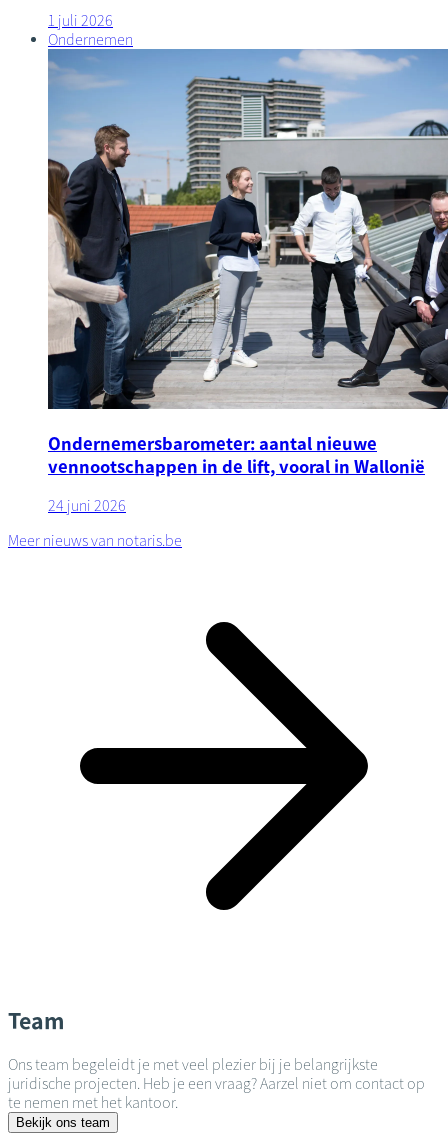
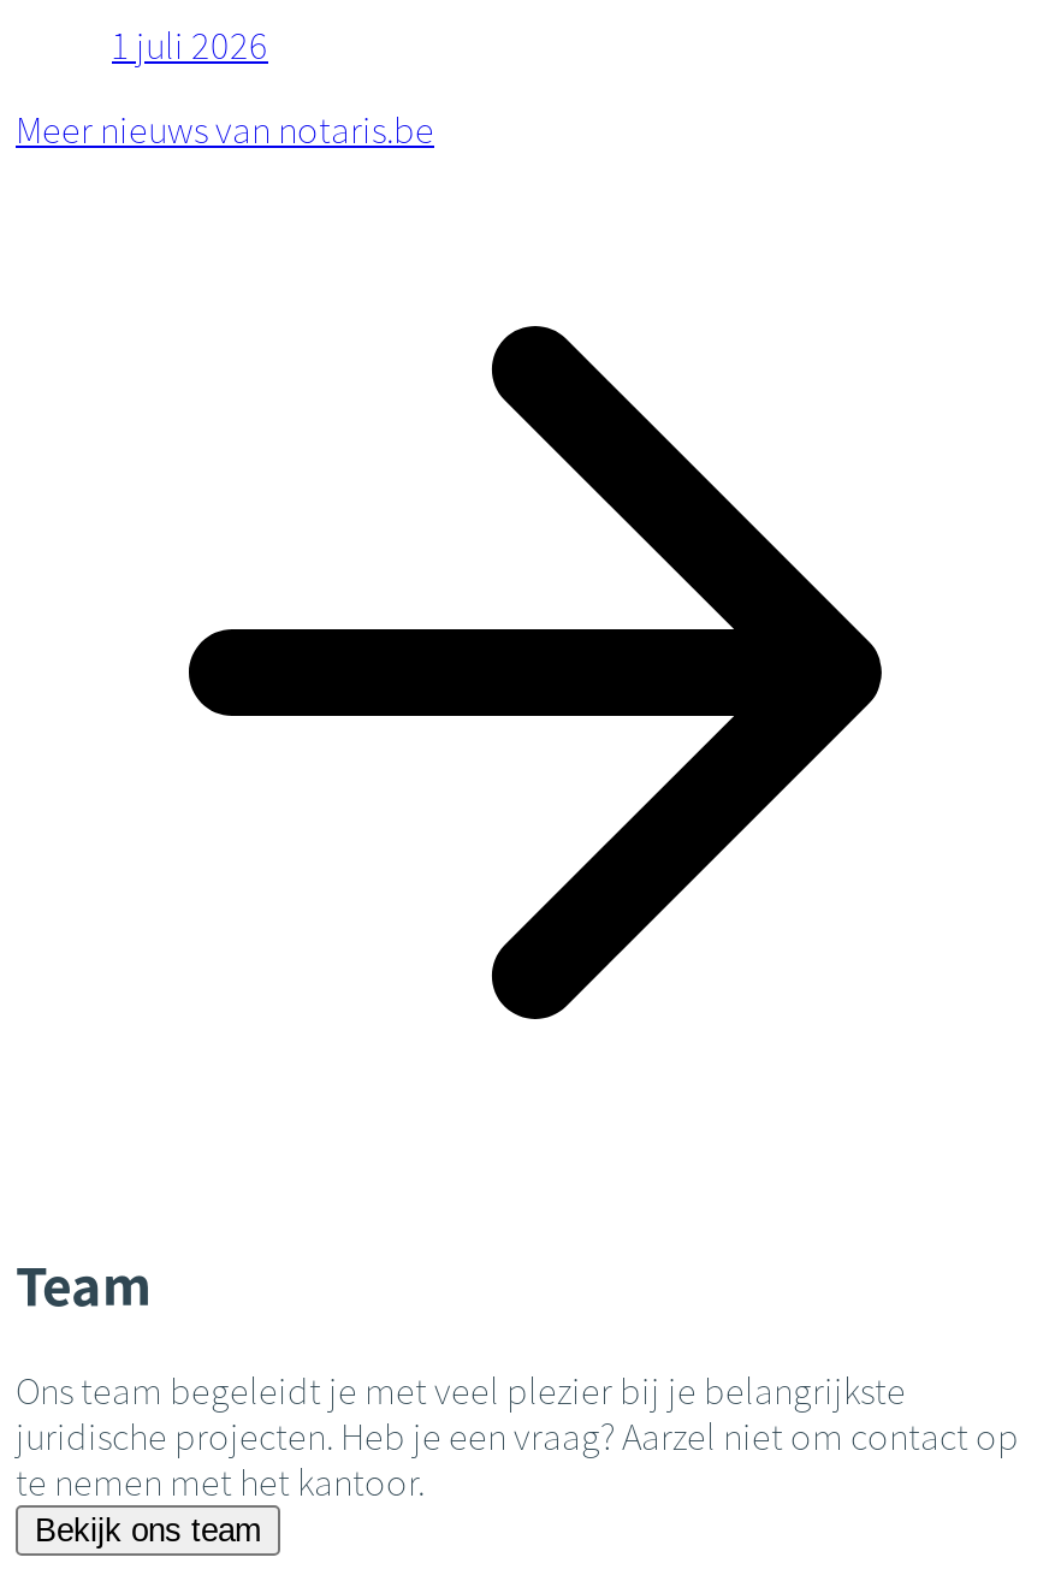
[47,30,445,410] [image] | Ondernemen -> none
[48,432,425,515] Ondernemersbarometer: aantal nieuwe | vennootschappen in de lift, vooral in Wallonië | 24 juni 2026 -> none

